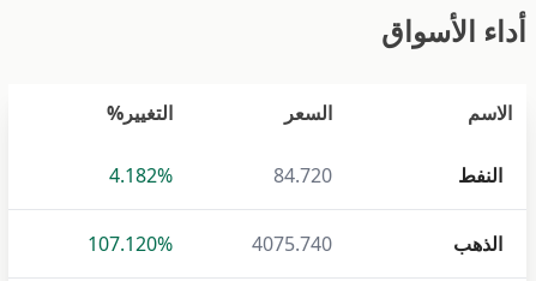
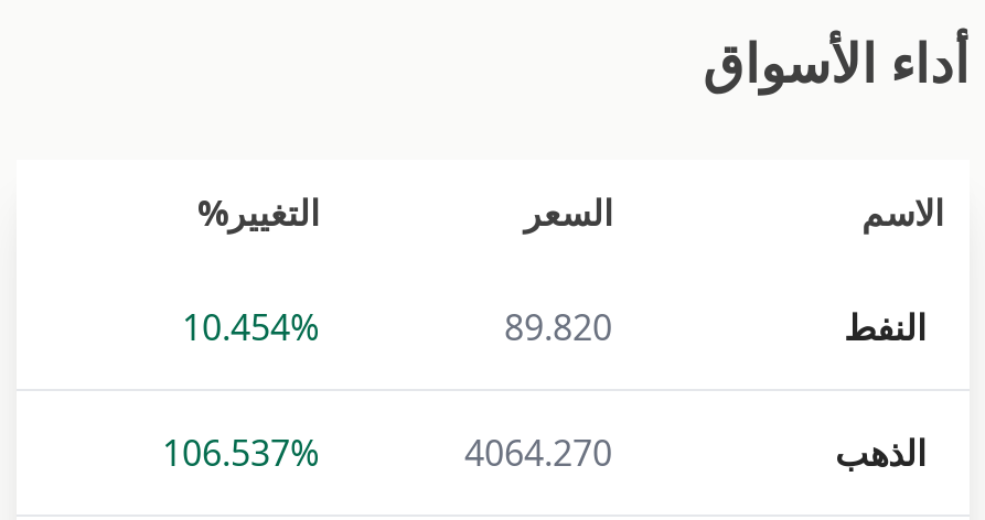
[109,162,173,189] 4.182% -> [182,302,319,351] 10.454%
[273,162,332,189] 84.720 -> [504,302,612,351] 89.820
[88,231,173,257] 107.120% -> [162,428,319,476] 106.537%
[252,231,332,257] 4075.740 -> [464,428,612,476] 4064.270

